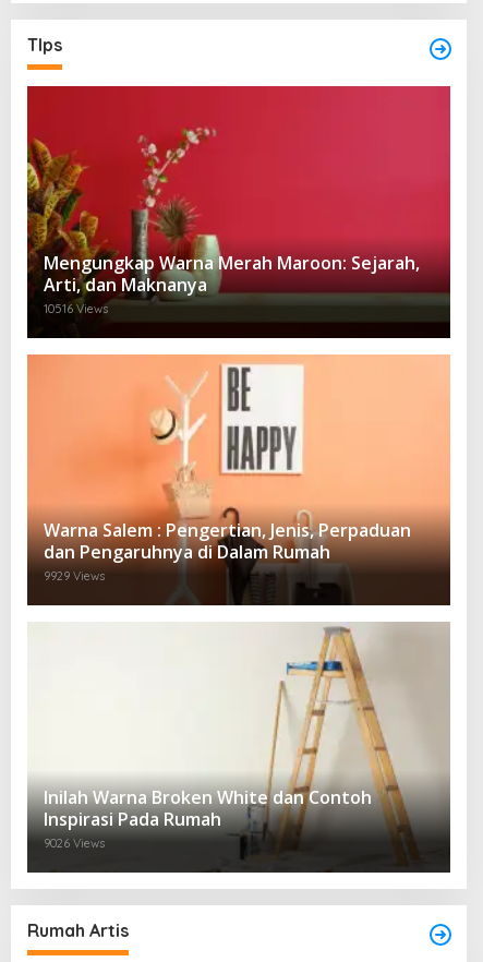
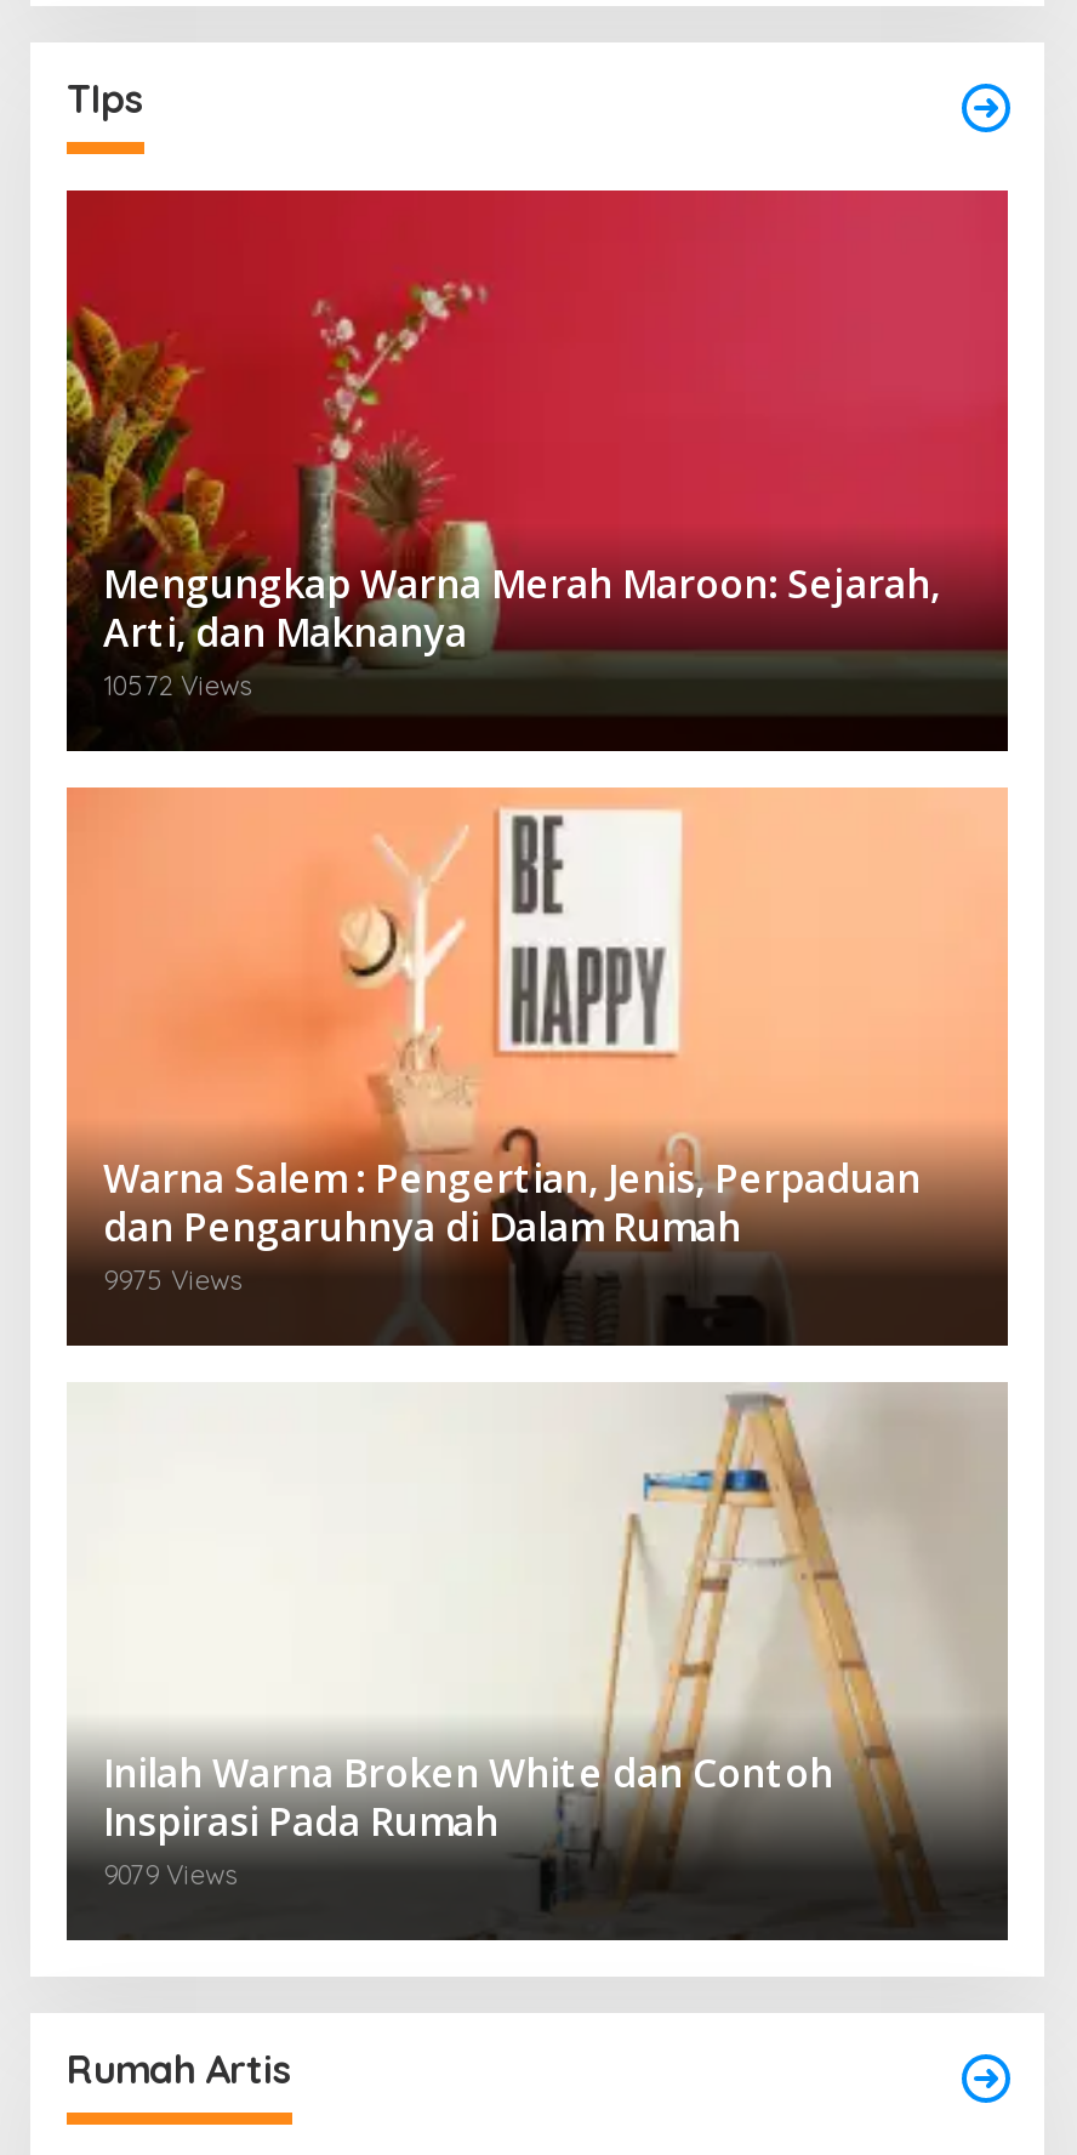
[44,301,108,316] 10516 Views -> [103,668,251,702] 10572 Views
[44,568,105,583] 9929 Views -> [103,1263,241,1297] 9975 Views
[44,835,105,851] 9026 Views -> [103,1858,237,1892] 9079 Views

